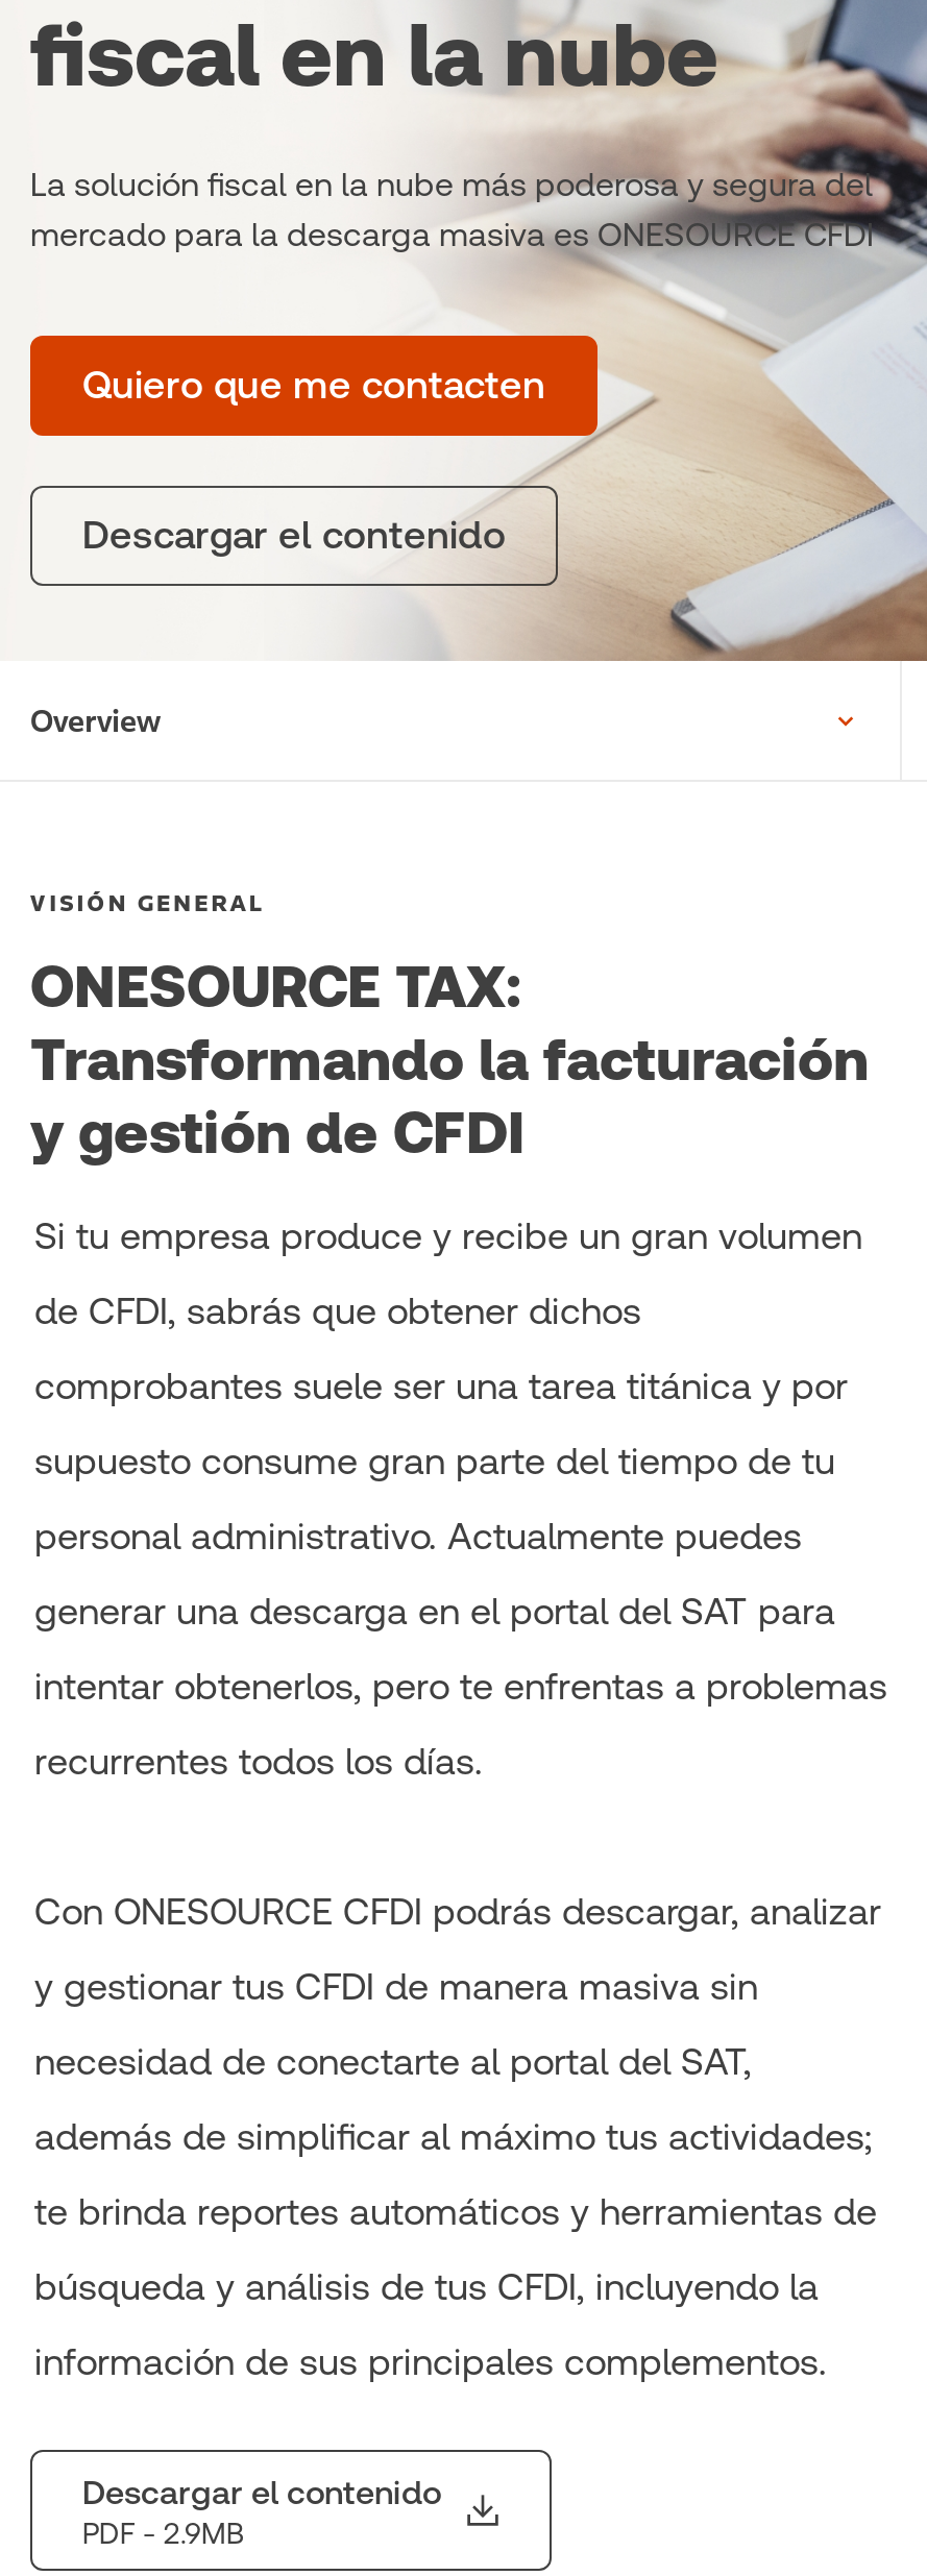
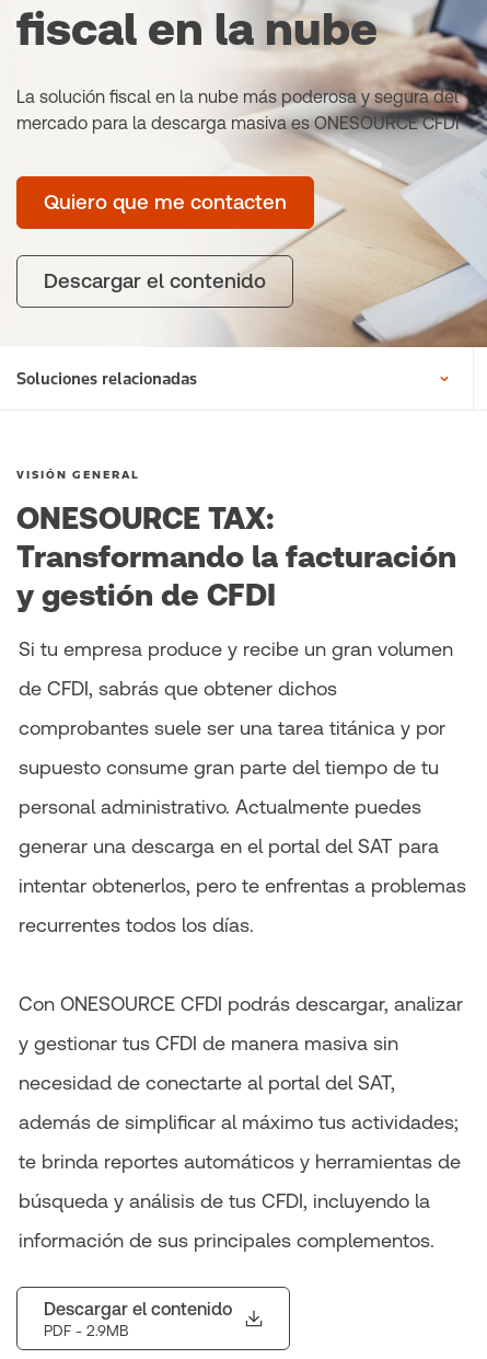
[30,701,162,740] Overview -> [16,368,197,389] Soluciones relacionadas

